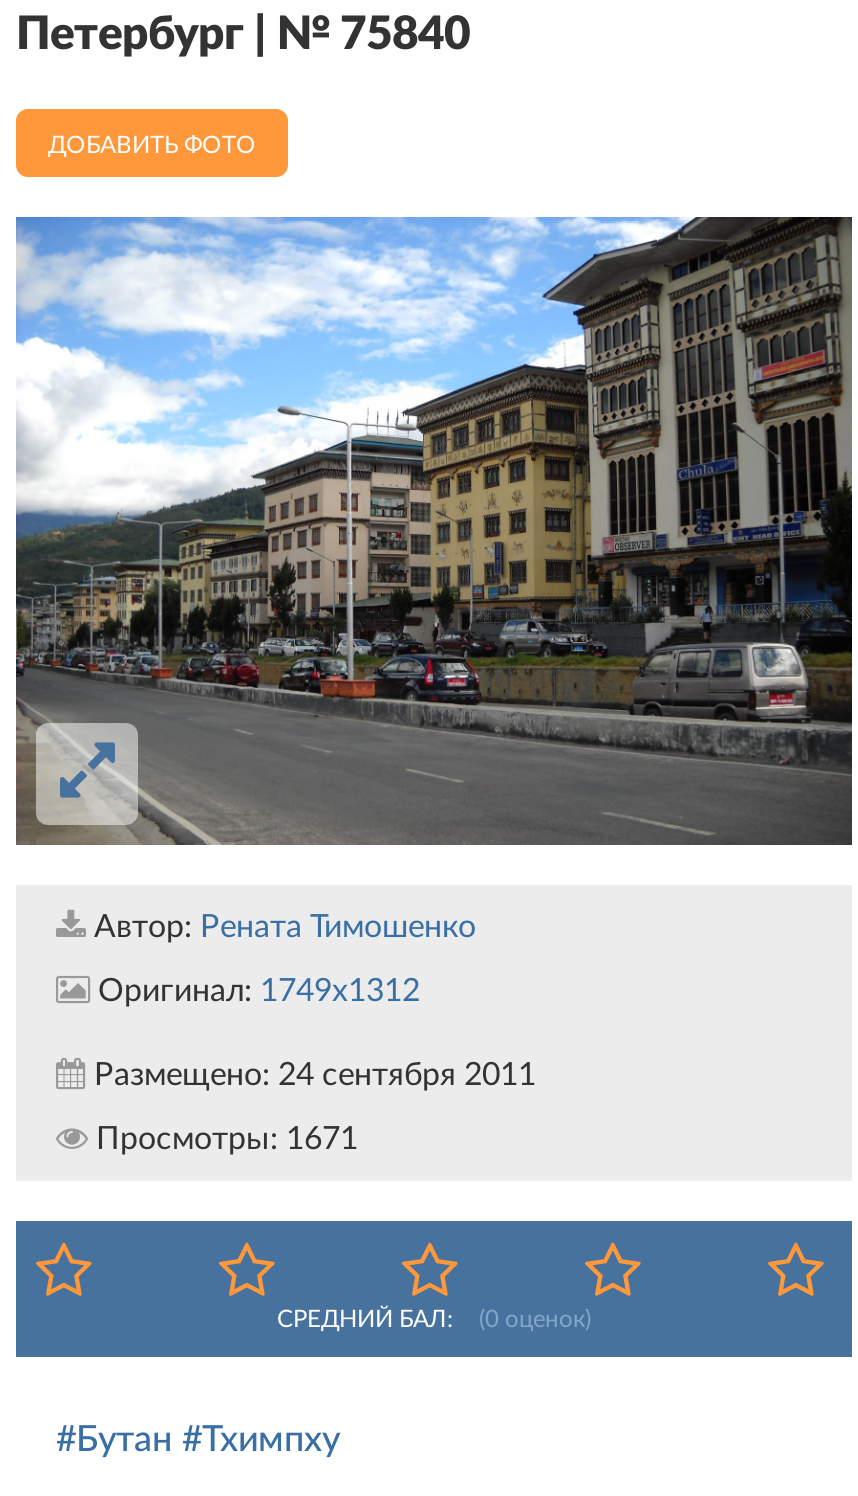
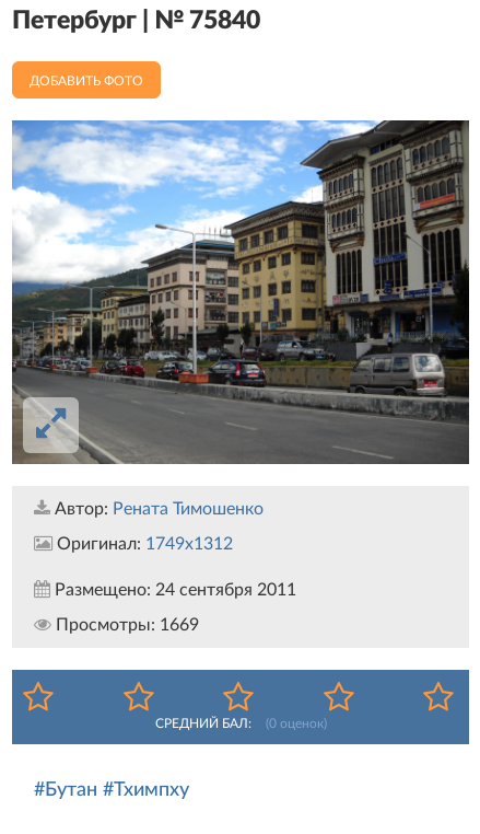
[88,1122,358,1154] Просмотры: 1671 -> [51,616,199,633] Просмотры: 1669

